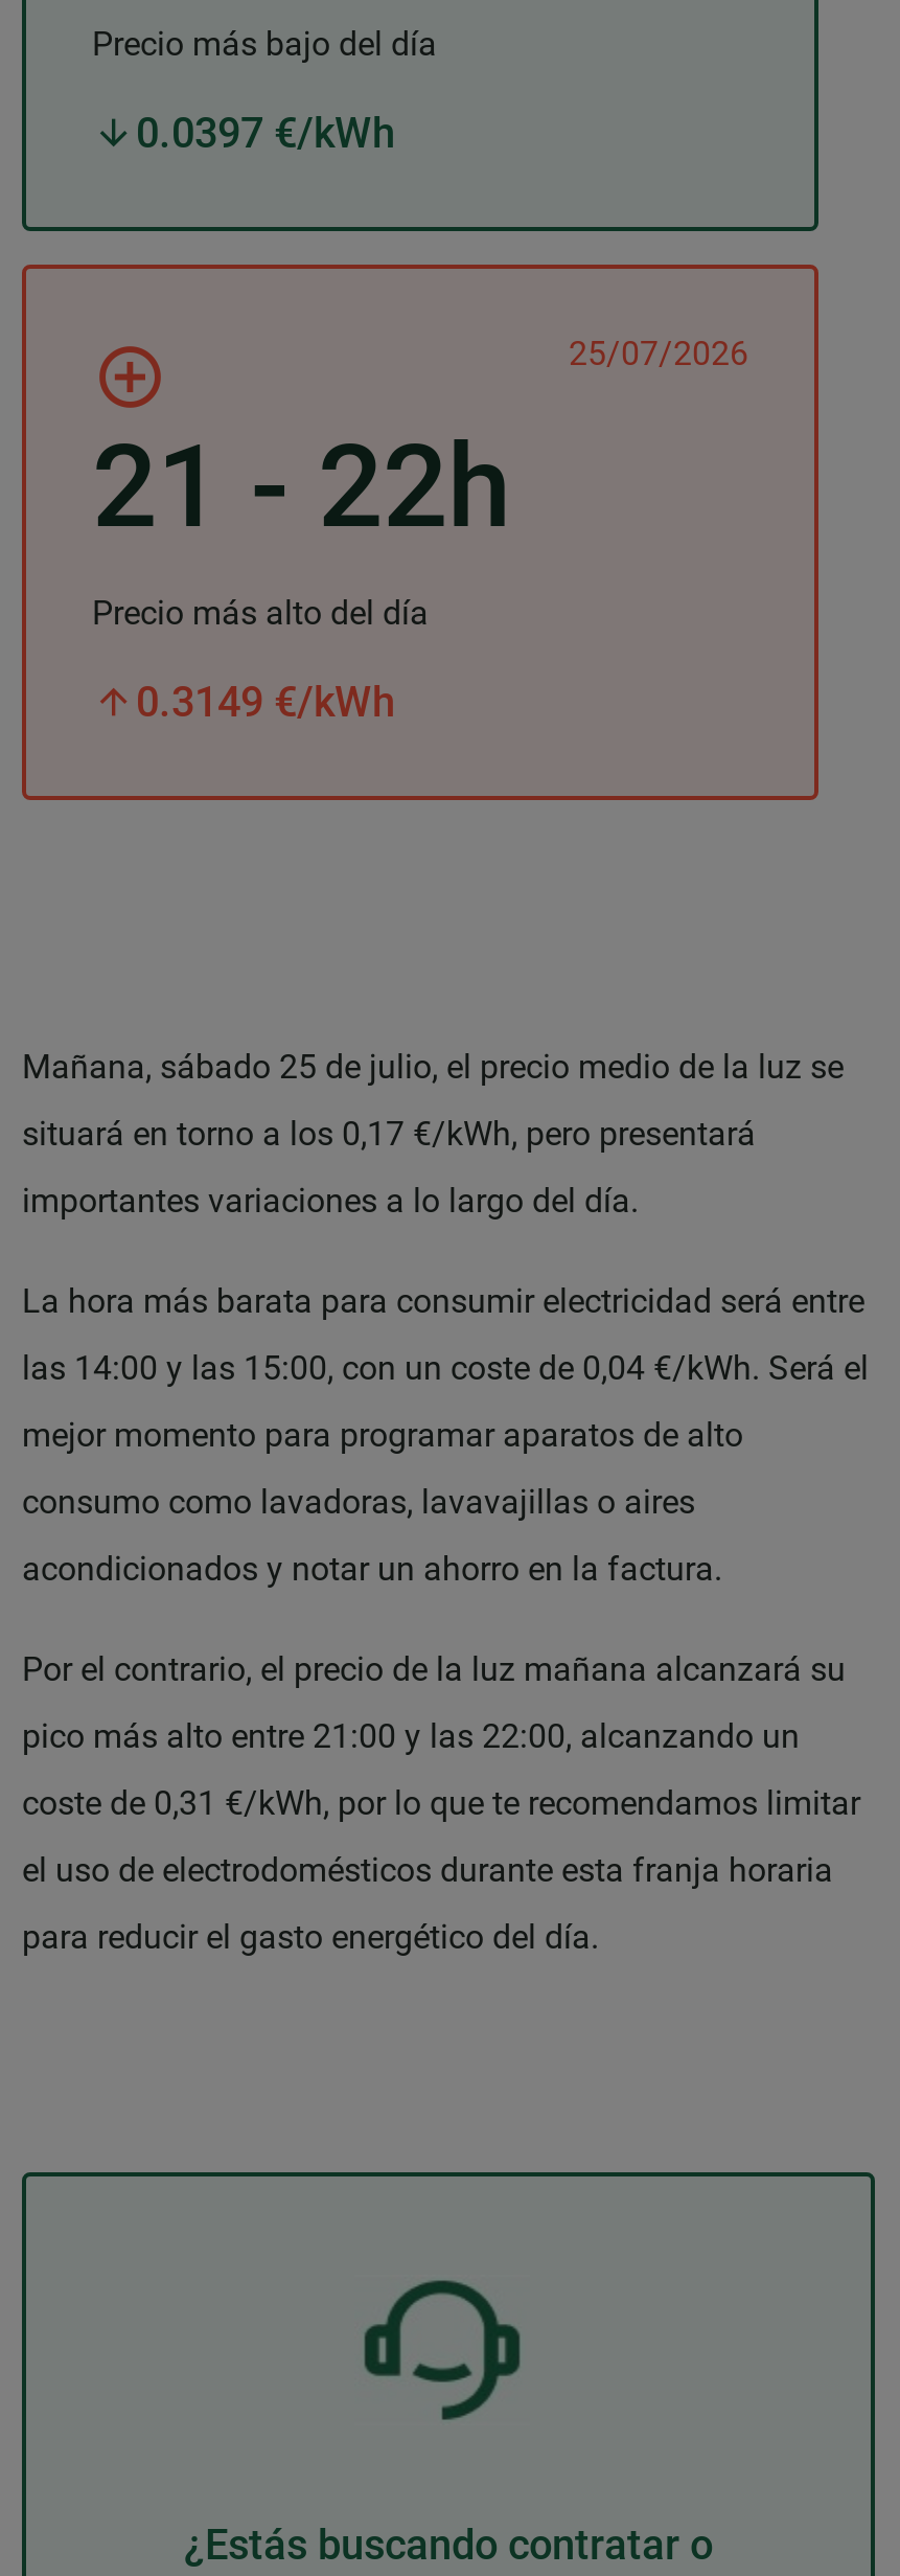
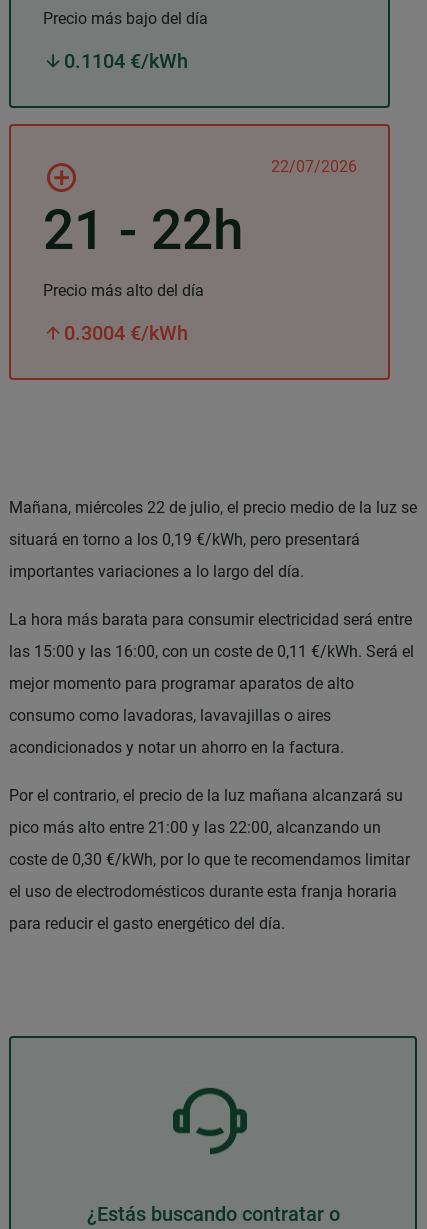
[136,107,395,157] 0.0397 €/kWh -> [63,48,187,72] 0.1104 €/kWh
[569,333,748,372] 25/07/2026 -> [270,156,356,175] 22/07/2026
[136,676,395,726] 0.3149 €/kWh -> [63,320,187,344] 0.3004 €/kWh
[22,1047,844,1087] Mañana, sábado 25 de julio, el precio medio de la luz se -> [9,498,417,517] Mañana, miércoles 22 de julio, el precio medio de la luz se
[22,1114,756,1154] situará en torno a los 0,17 €/kWh, pero presentará -> [9,530,360,549] situará en torno a los 0,19 €/kWh, pero presentará
[22,1348,869,1388] las 14:00 y las 15:00, con un coste de 0,04 €/kWh. Será el -> [9,642,414,661] las 15:00 y las 16:00, con un coste de 0,11 €/kWh. Será el
[22,1783,860,1823] coste de 0,31 €/kWh, por lo que te recomendamos limitar -> [9,850,410,869] coste de 0,30 €/kWh, por lo que te recomendamos limitar

